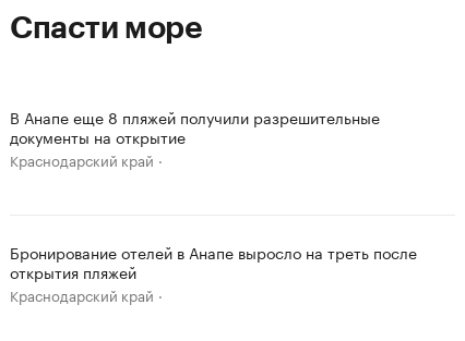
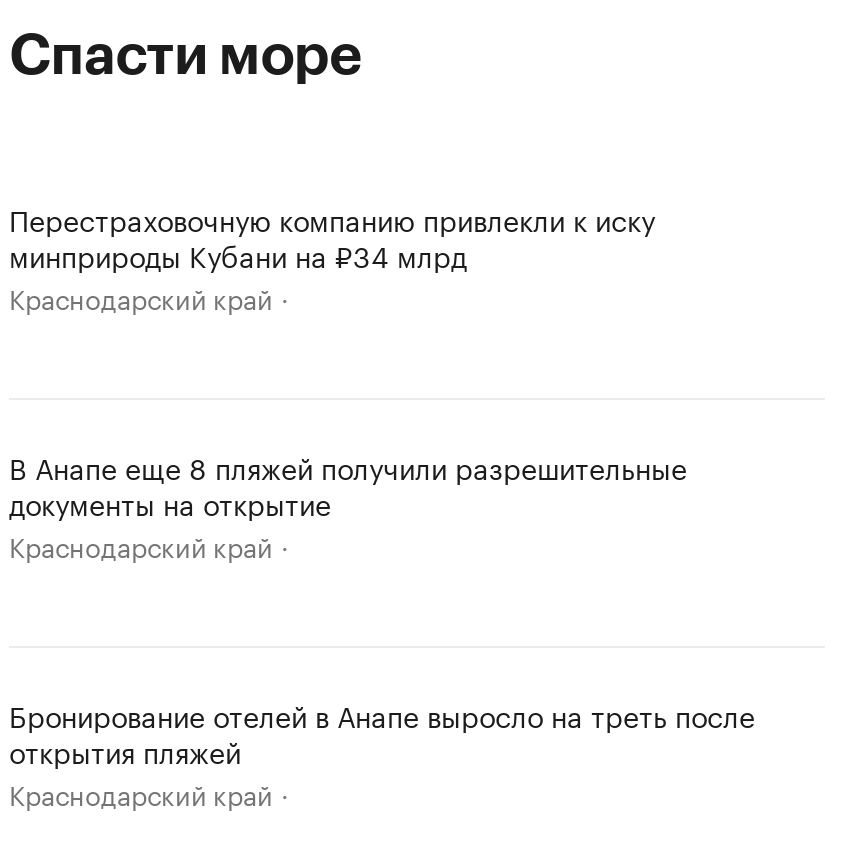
none -> [9,196,655,316] Перестраховочную компанию привлекли к иску | минприроды Кубани на ₽34 млрд | Краснодарский край

